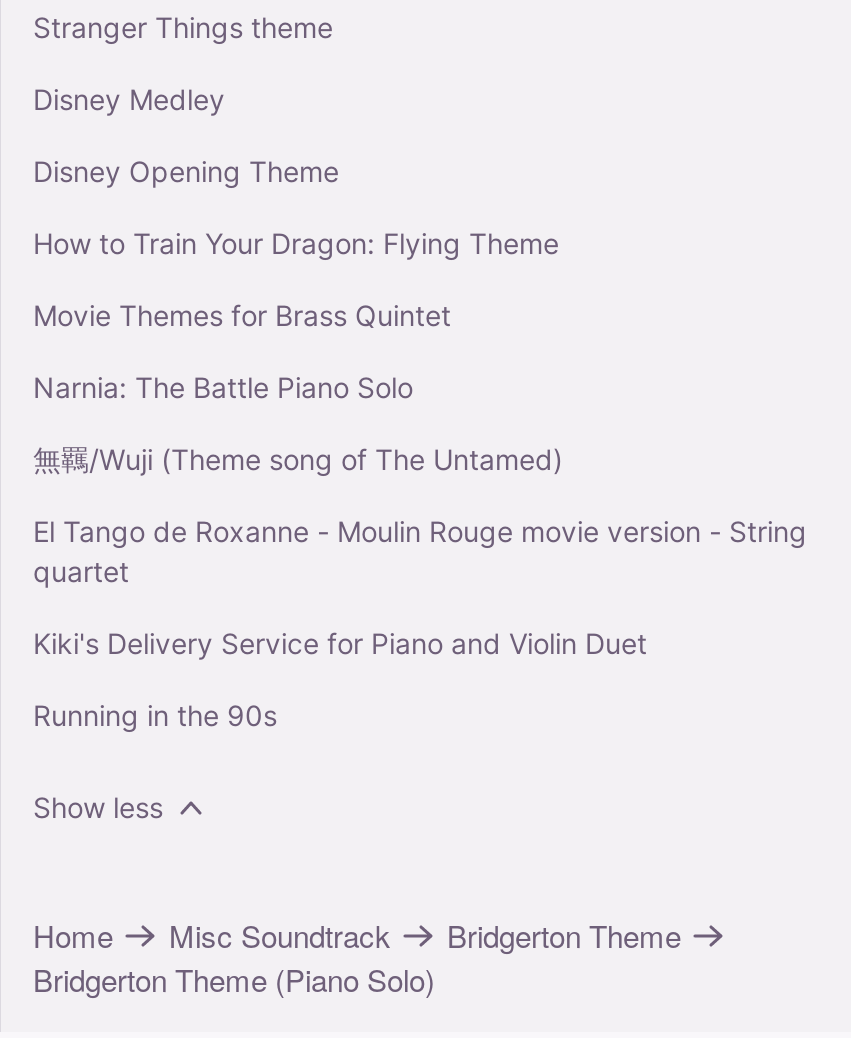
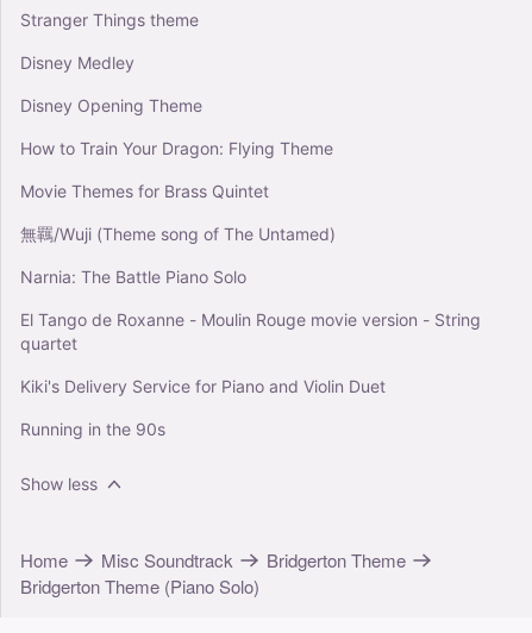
moved [33,369,413,403] -> [20,266,246,286]: Narnia: The Battle Piano Solo
moved [33,441,563,475] -> [20,223,336,243]: 無羈/Wuji (Theme song of The Untamed)

